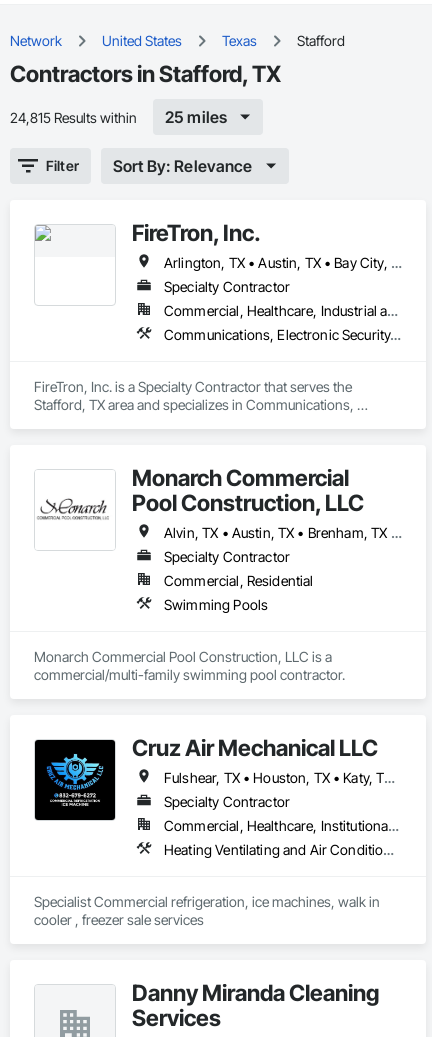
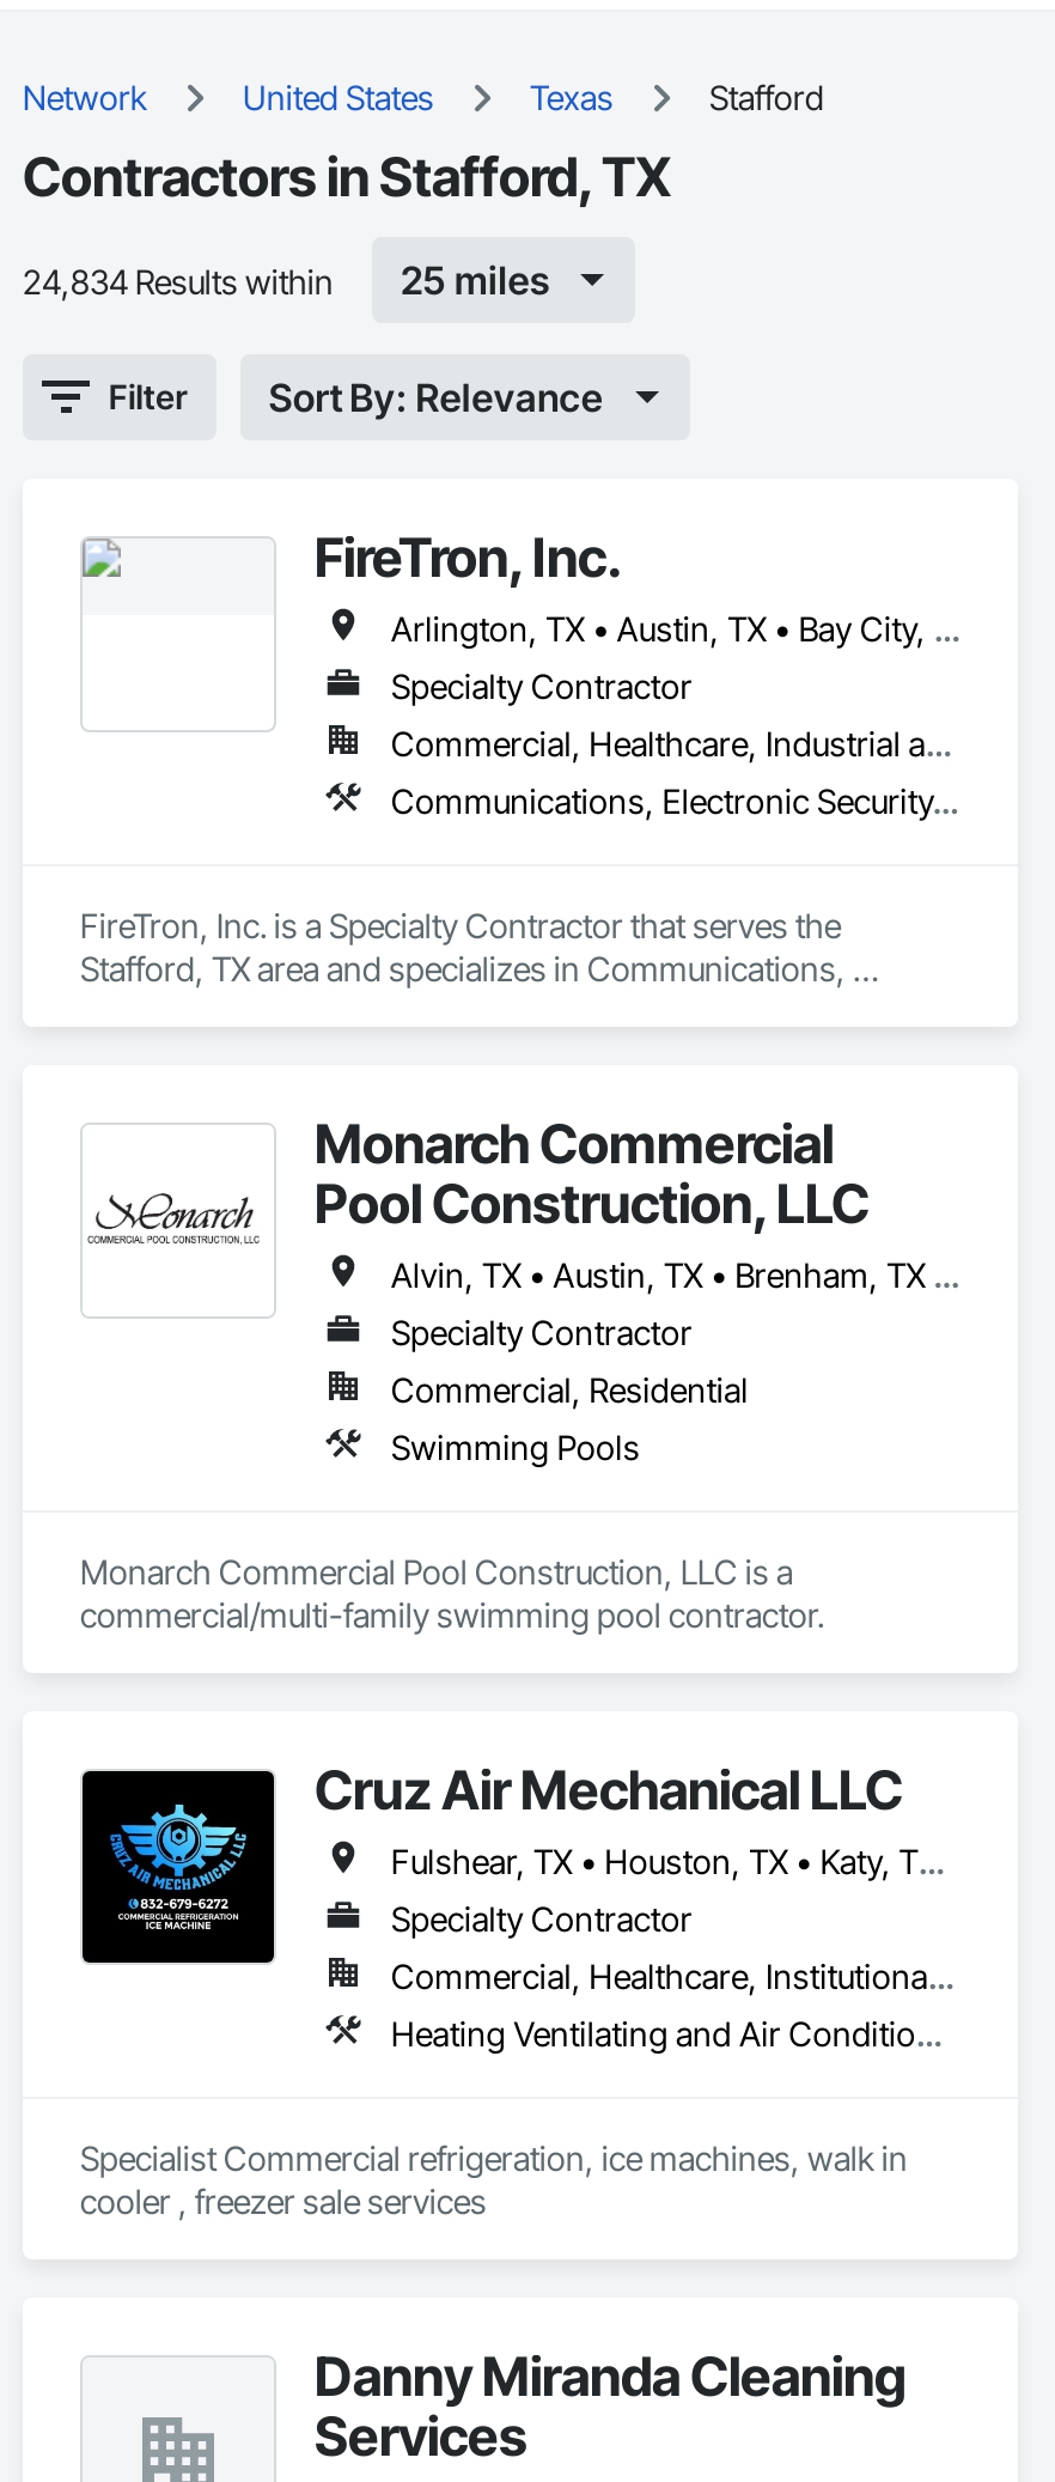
[10,108,137,125] 24,815 Results within -> [23,260,334,300] 24,834 Results within

